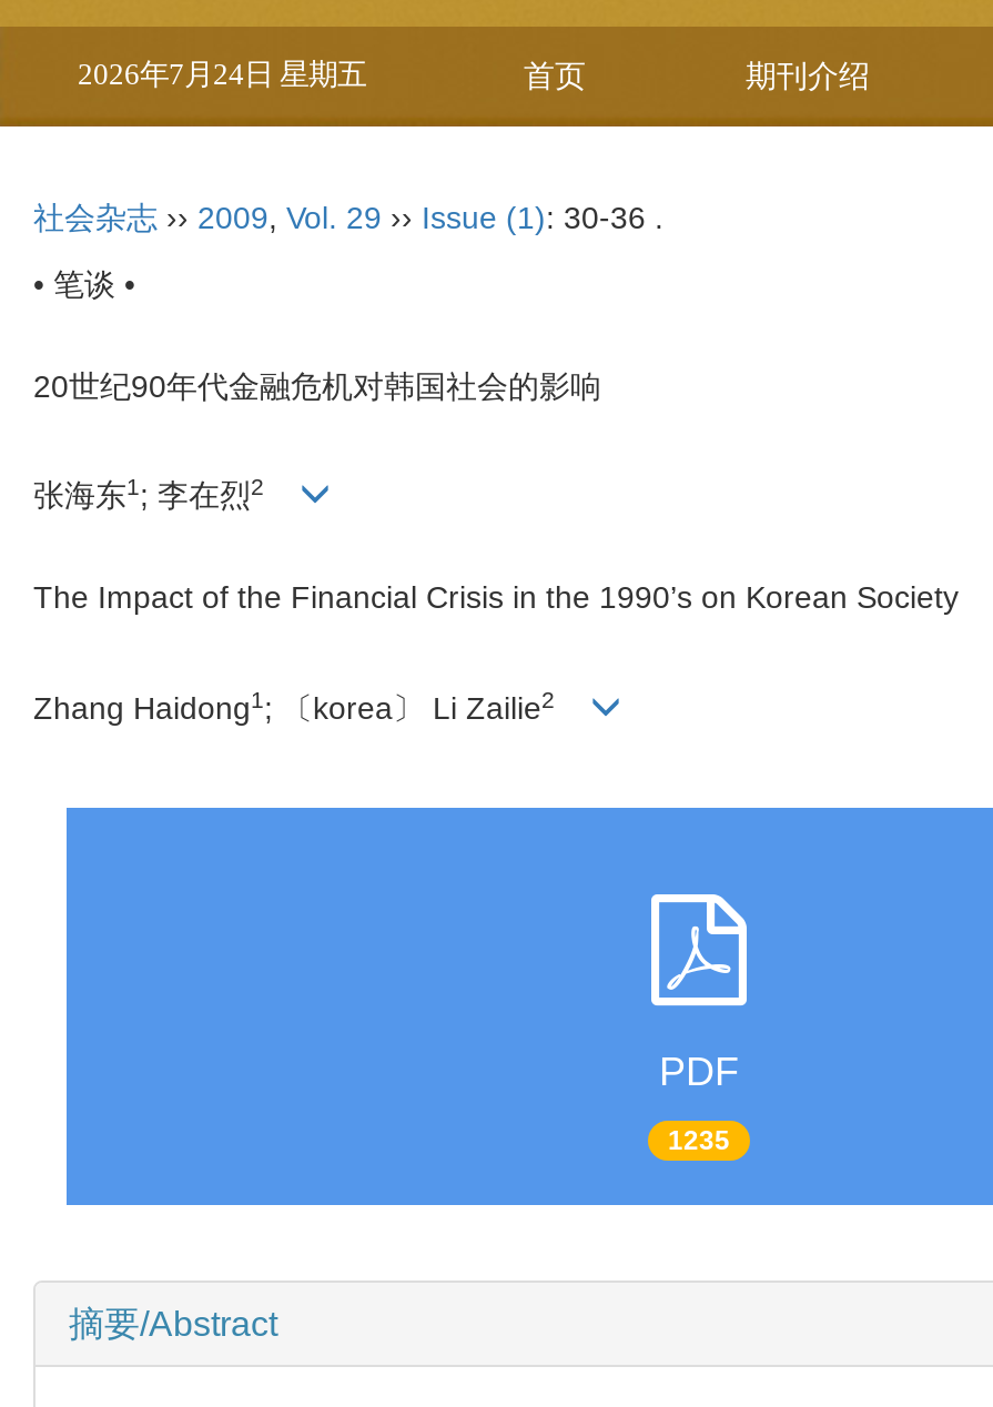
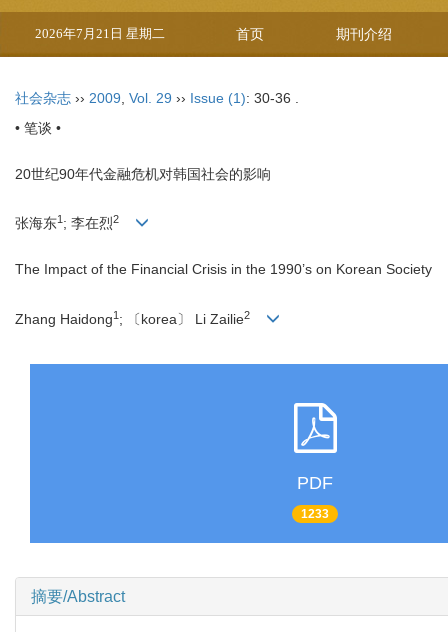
[78,58,366,91] 2026年7月24日 星期五 -> [35,26,165,41] 2026年7月21日 星期二
[668,1126,730,1157] 1235 -> [301,507,329,521] 1233

